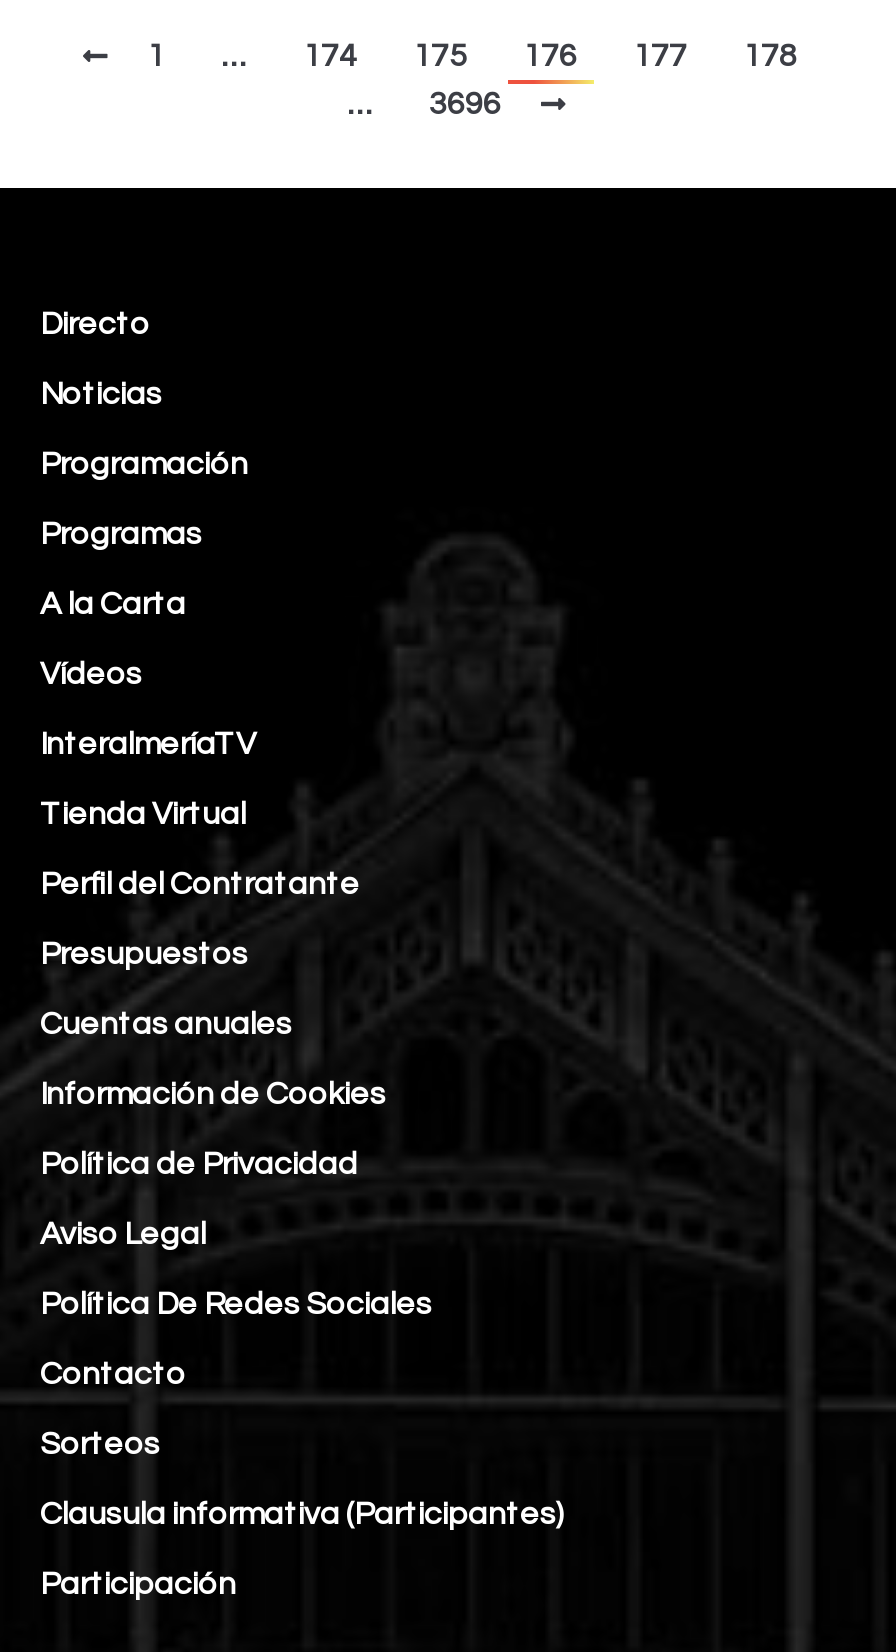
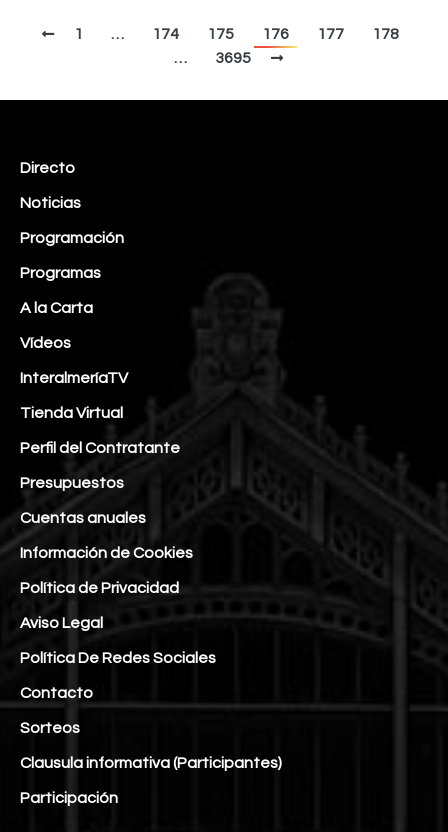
[429,88,501,120] 3696 -> [214,50,250,66] 3695

